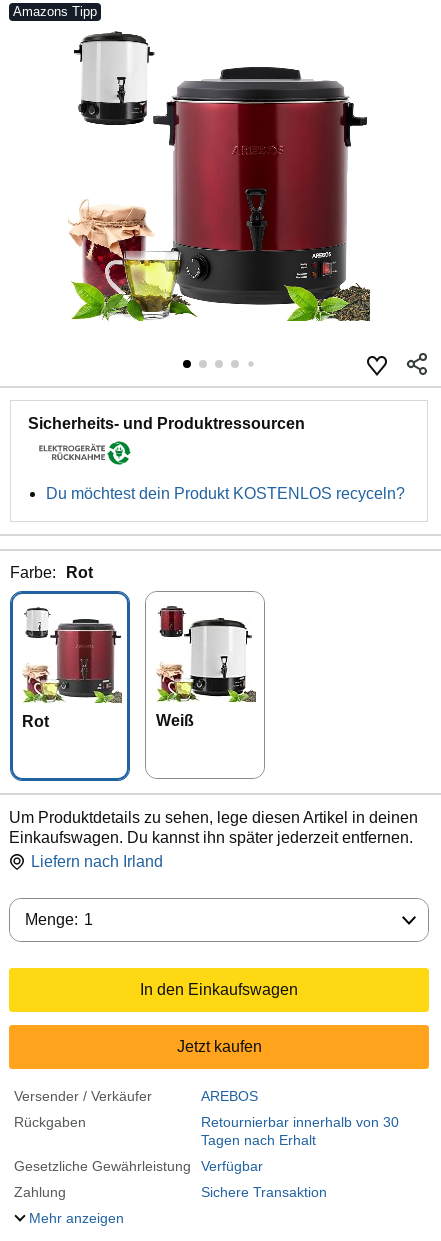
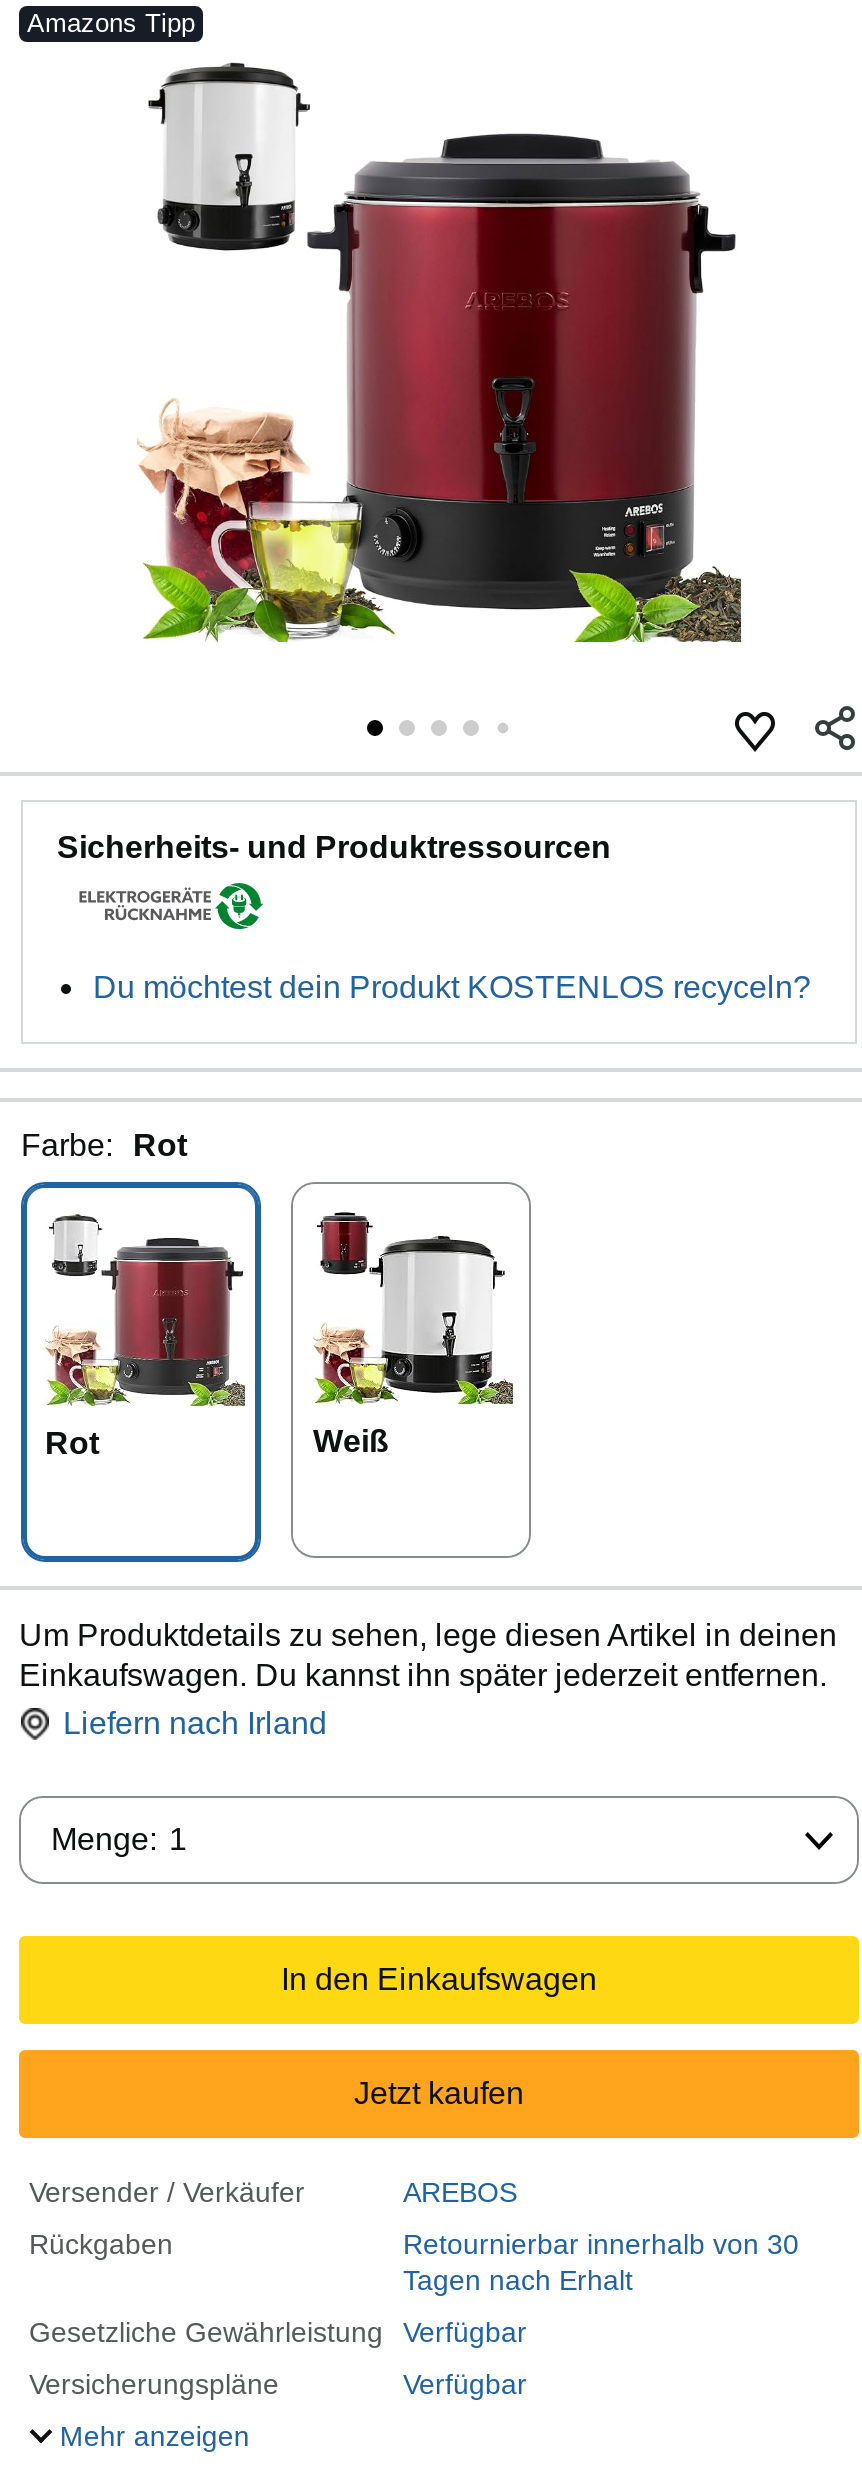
[14,1184,327,1200] Zahlung | Sichere Transaktion -> [29,2368,527,2400] Versicherungspläne | Verfügbar

